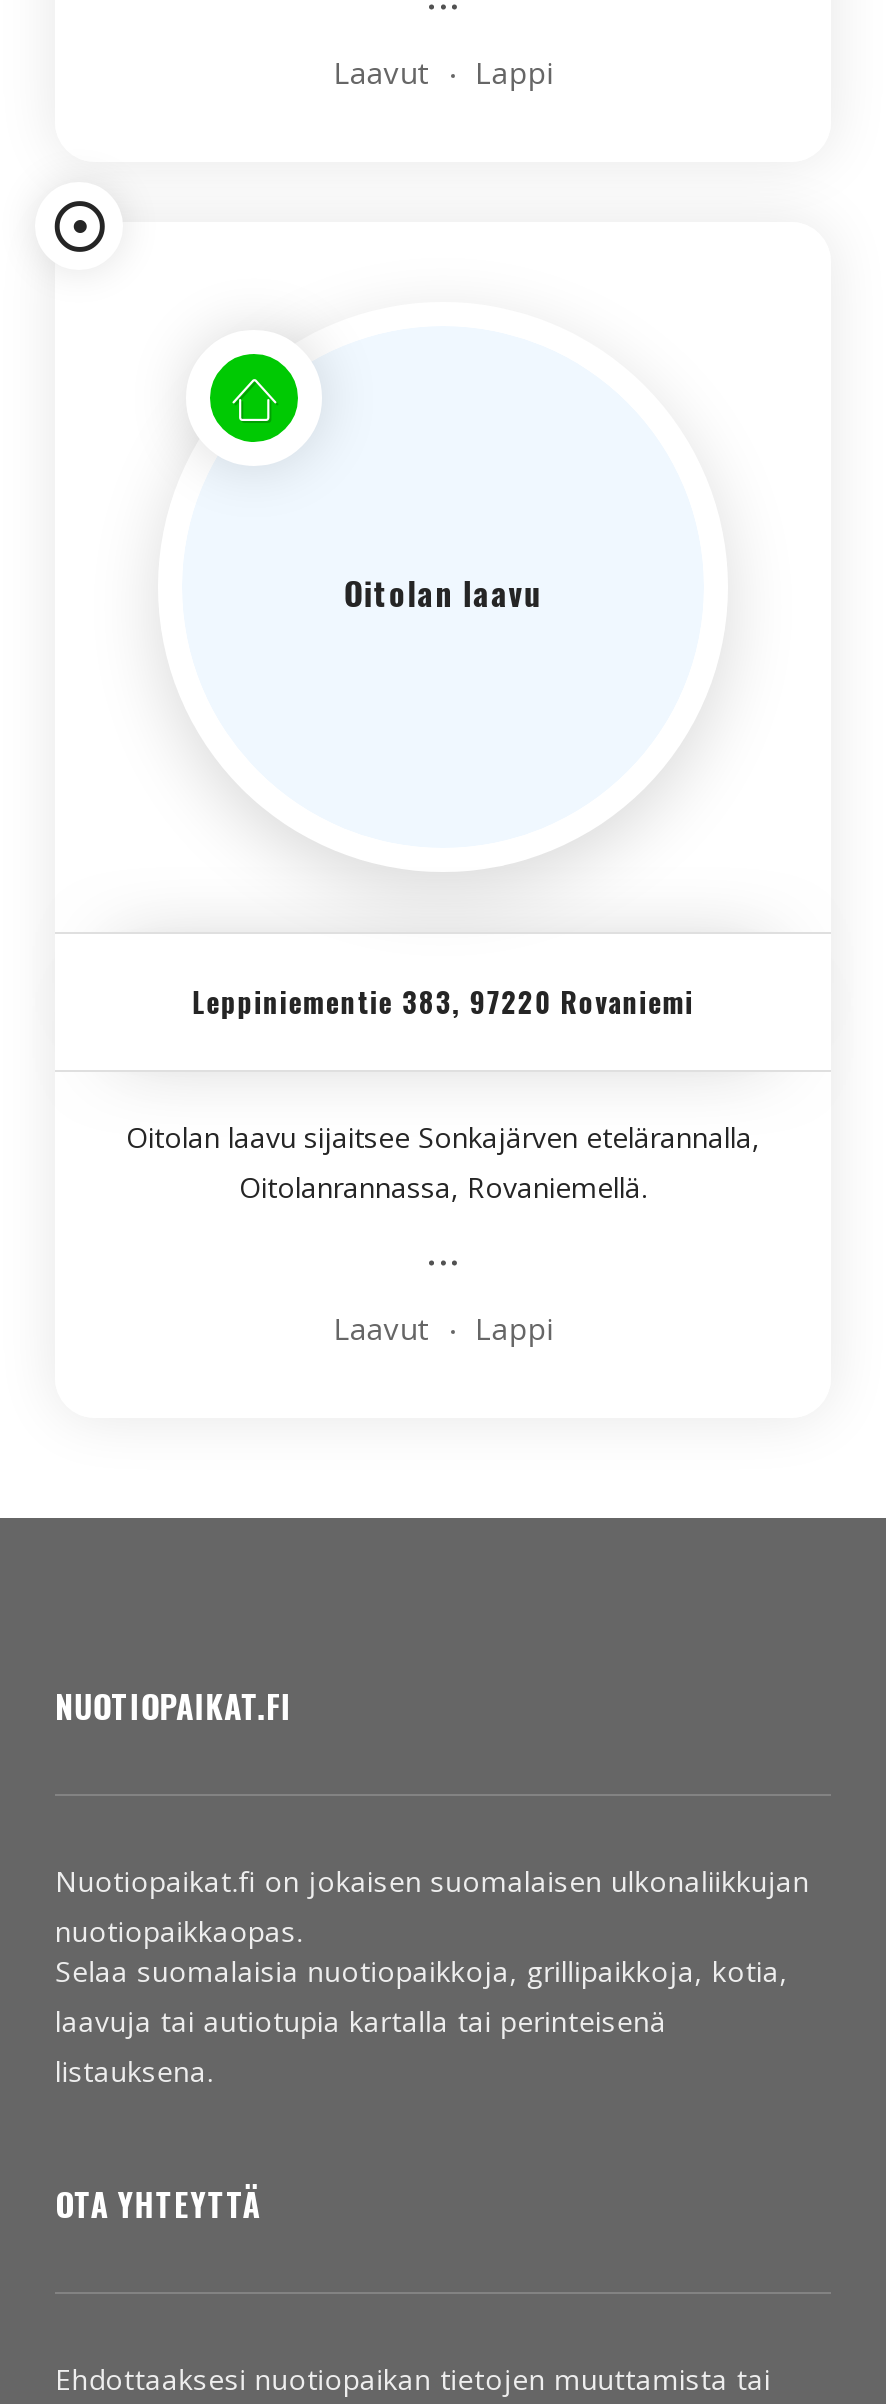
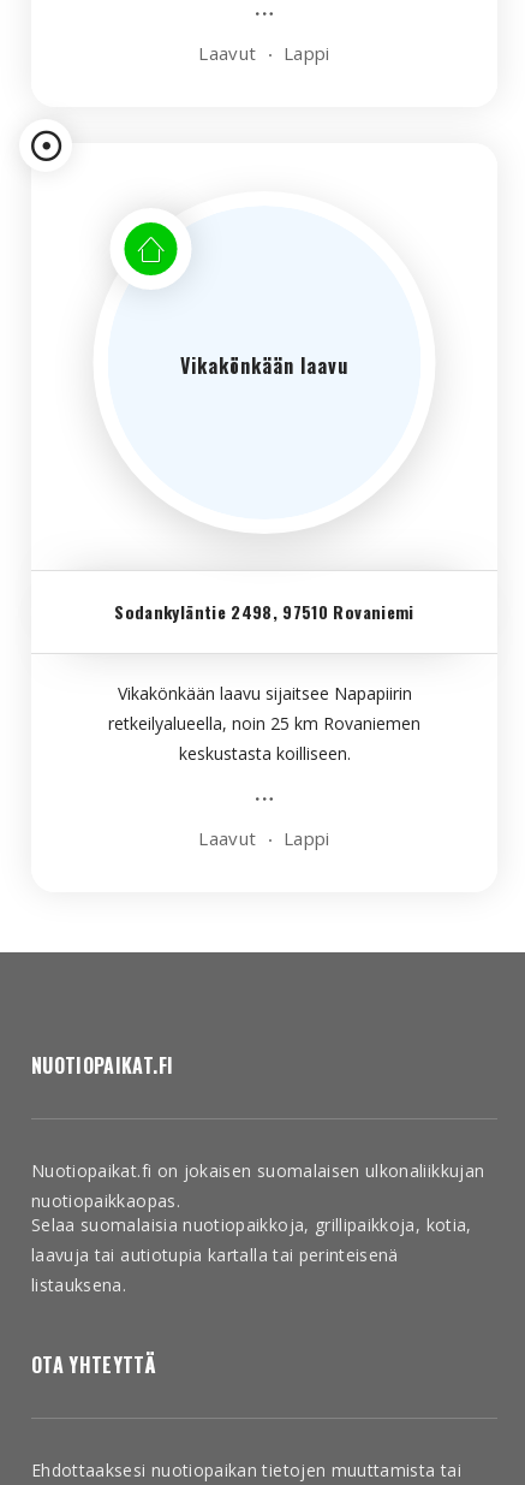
[343,568,542,616] Oitolan laavu -> [181,351,348,380] Vikakönkään laavu
[192,980,694,1022] Leppiniementie 383, 97220 Rovaniemi -> [115,599,414,624] Sodankyläntie 2498, 97510 Rovaniemi
[126,1118,760,1206] Oitolan laavu sijaitsee Sonkajärven etelärannalla, | Oitolanrannassa, Rovaniemellä. -> [108,682,420,765] Vikakönkään laavu sijaitsee Napapiirin | retkeilyalueella, noin 25 km Rovaniemen | keskustasta koilliseen.

